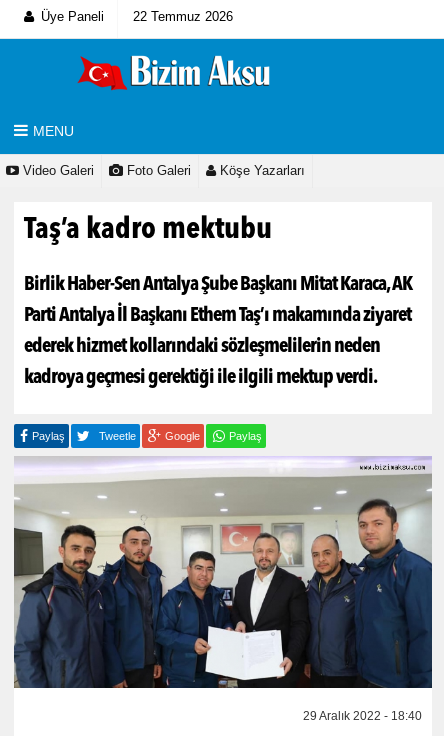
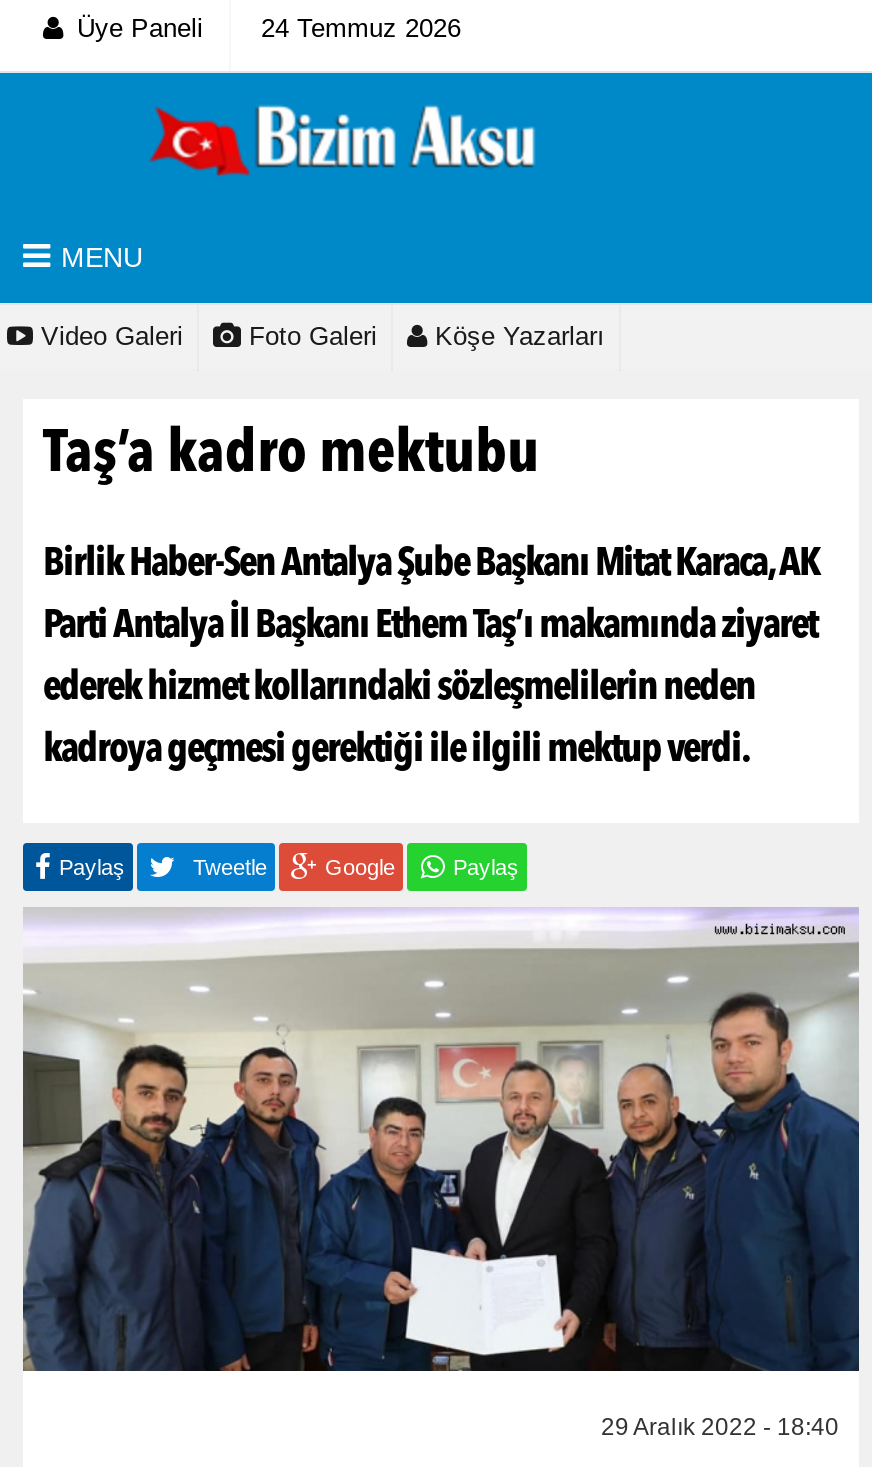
[41,9,233,24] Üye Paneli 22 Temmuz 2026 -> [77,13,461,43] Üye Paneli 24 Temmuz 2026

